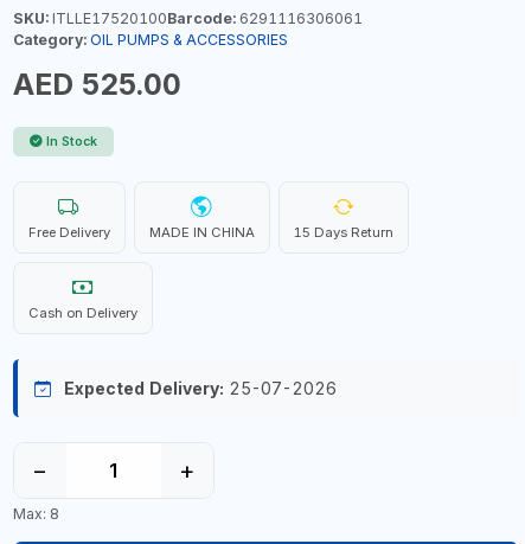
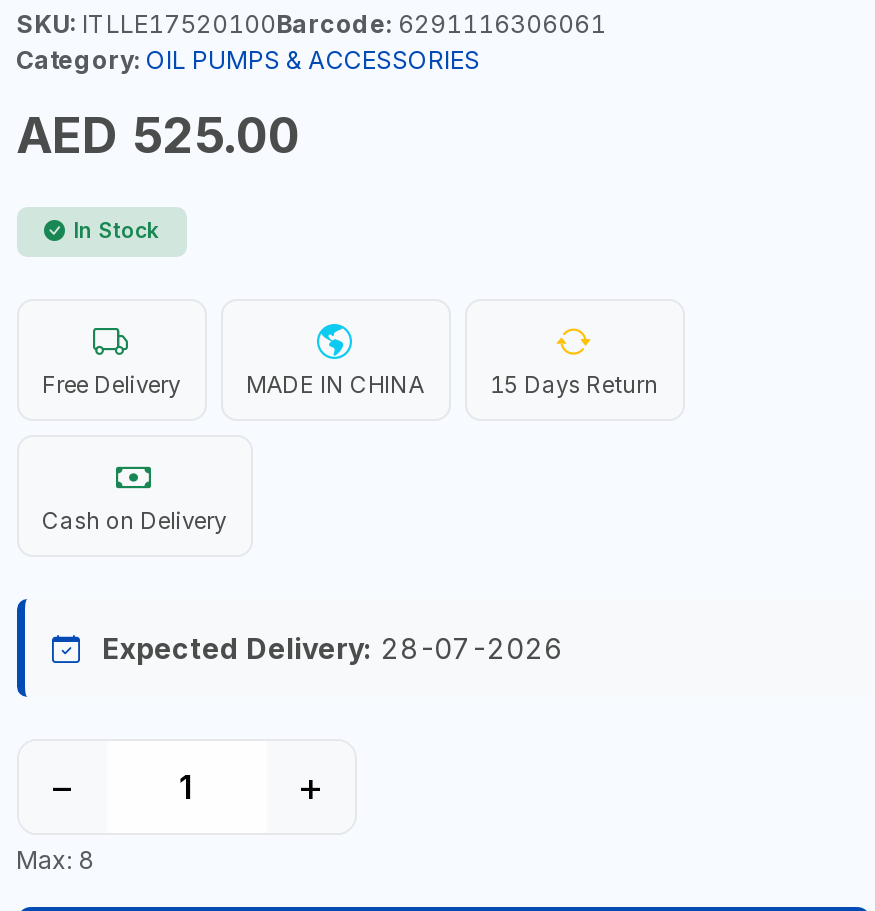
[63,378,336,398] Expected Delivery: 25-07-2026 -> [102,631,562,665] Expected Delivery: 28-07-2026

